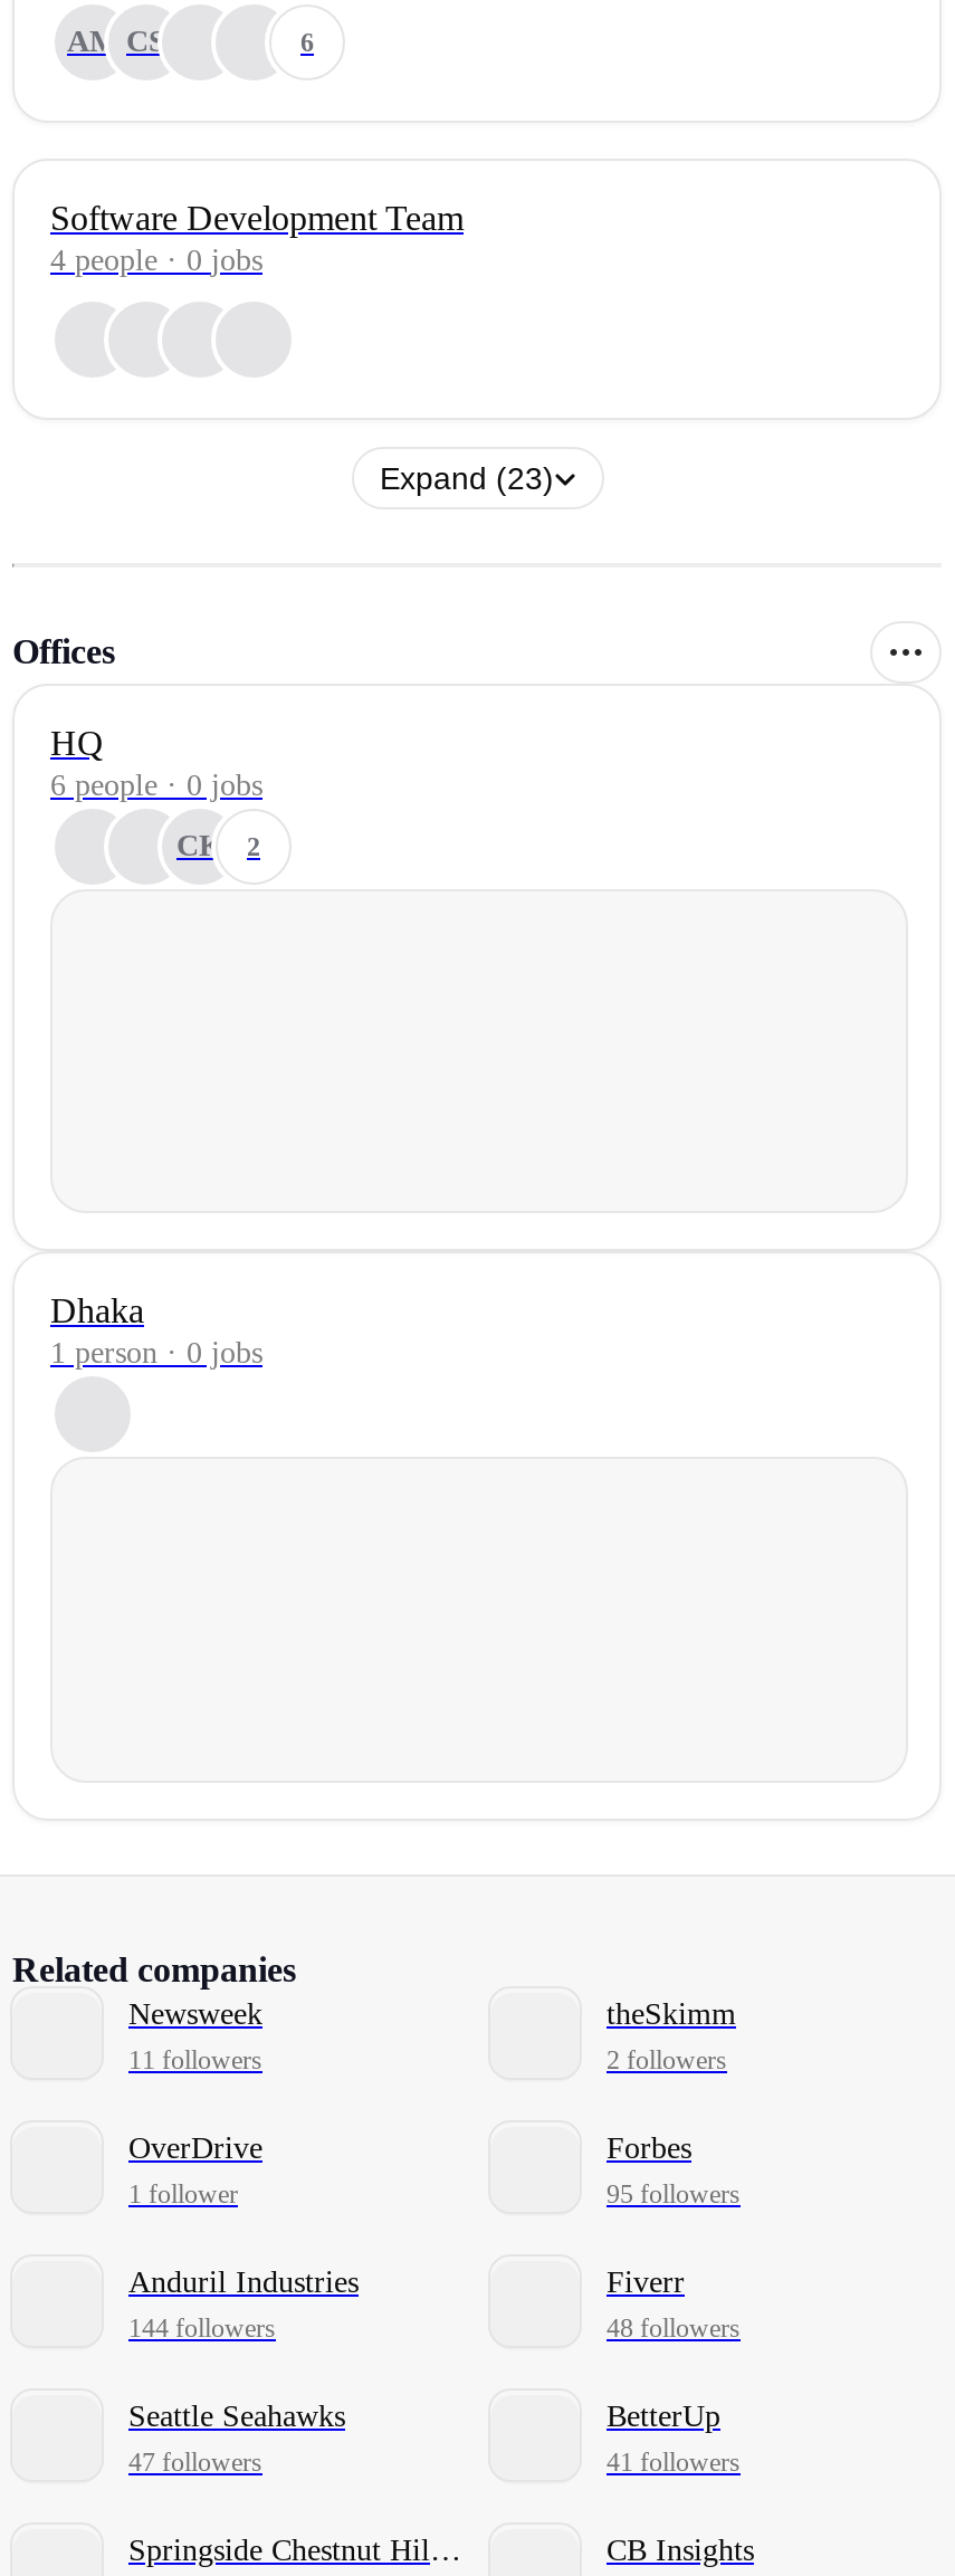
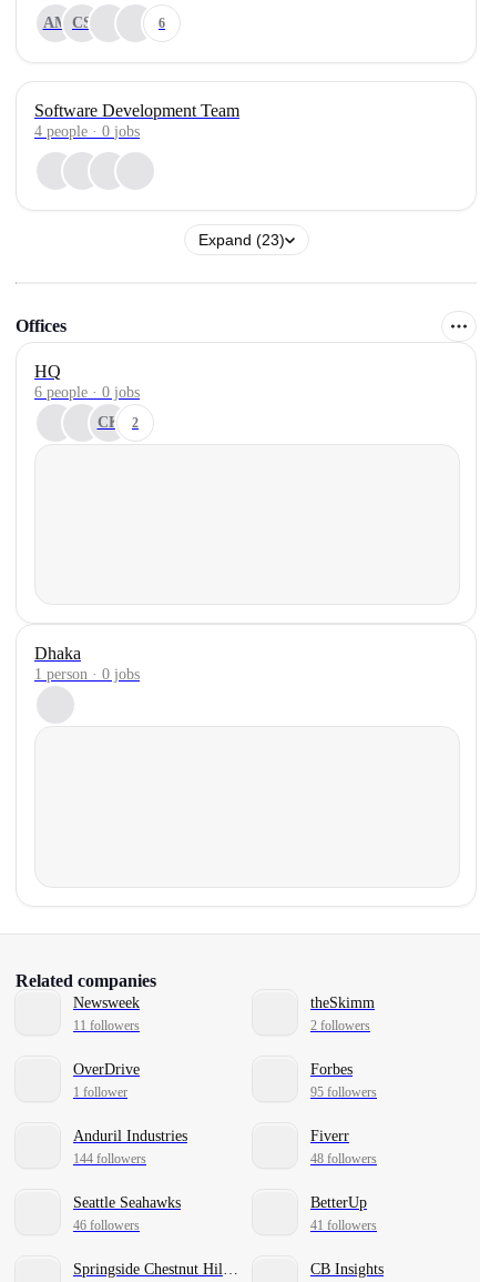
[128,2446,262,2478] 47 followers -> [73,1218,140,1233] 46 followers

